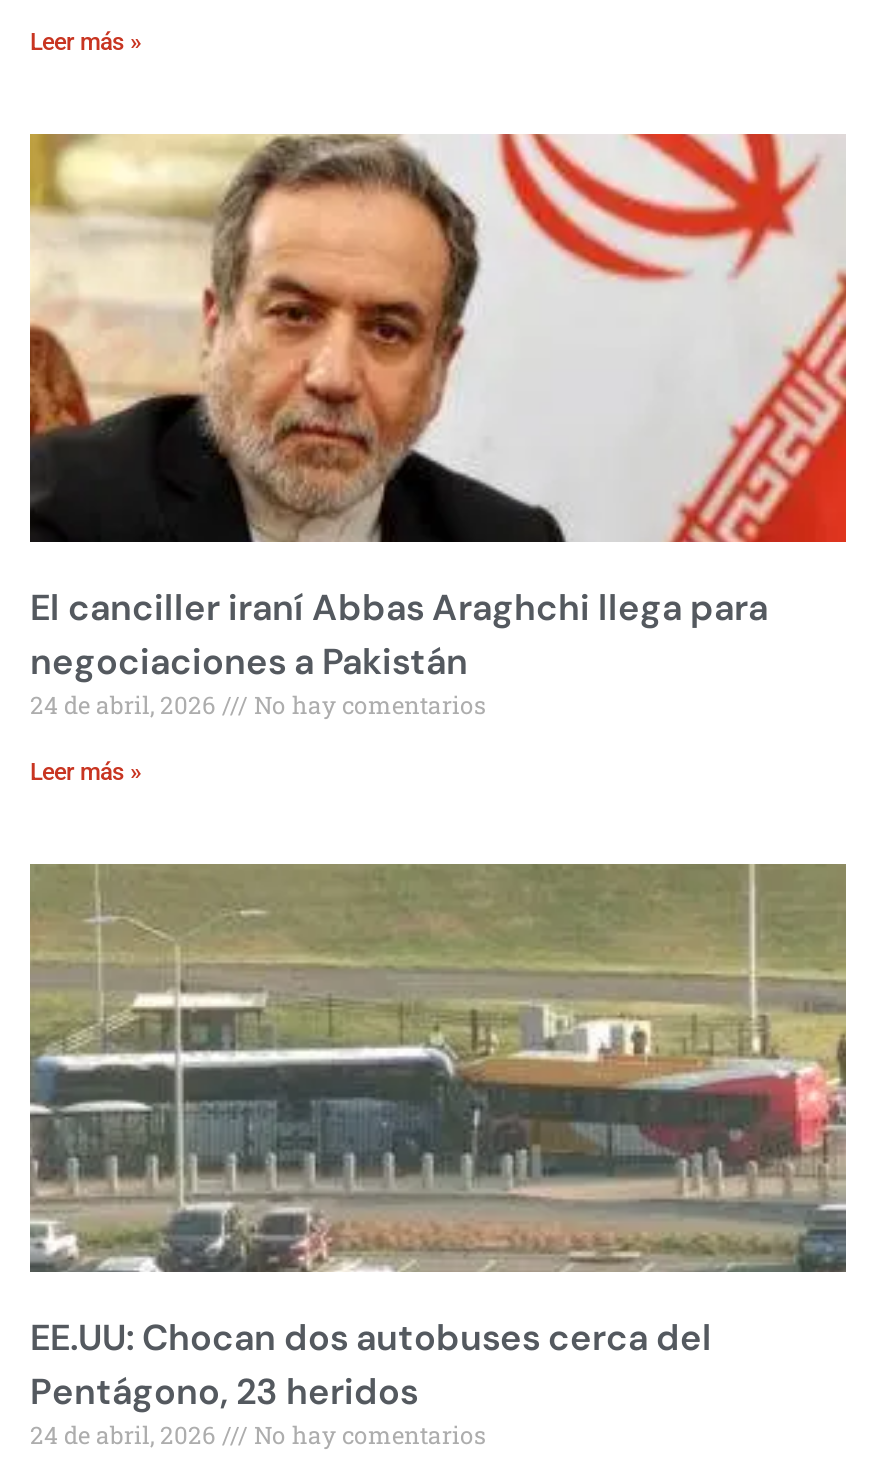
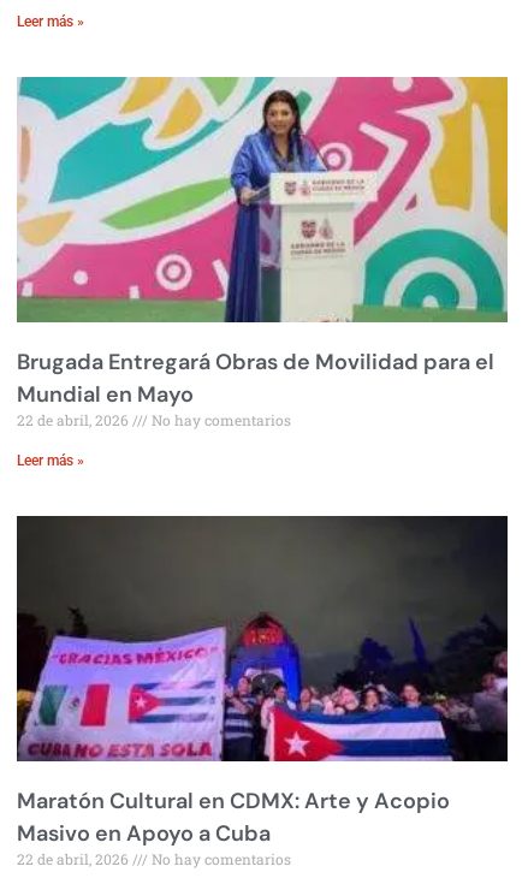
[28,132,848,719] [image] | El canciller iraní Abbas Araghchi llega para | negociaciones a Pakistán | 24 de abril, 2026 -> [16,76,509,429] [image] | Brugada Entregará Obras de Movilidad para el | Mundial en Mayo | 22 de abril, 2026
[28,862,848,1449] [image] | EE.UU: Chocan dos autobuses cerca del | Pentágono, 23 heridos | 24 de abril, 2026 -> [16,515,509,868] [image] | Maratón Cultural en CDMX: Arte y Acopio | Masivo en Apoyo a Cuba | 22 de abril, 2026

